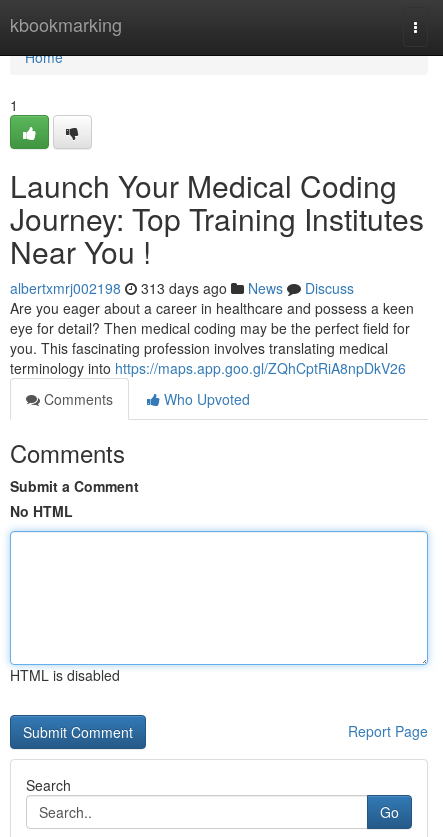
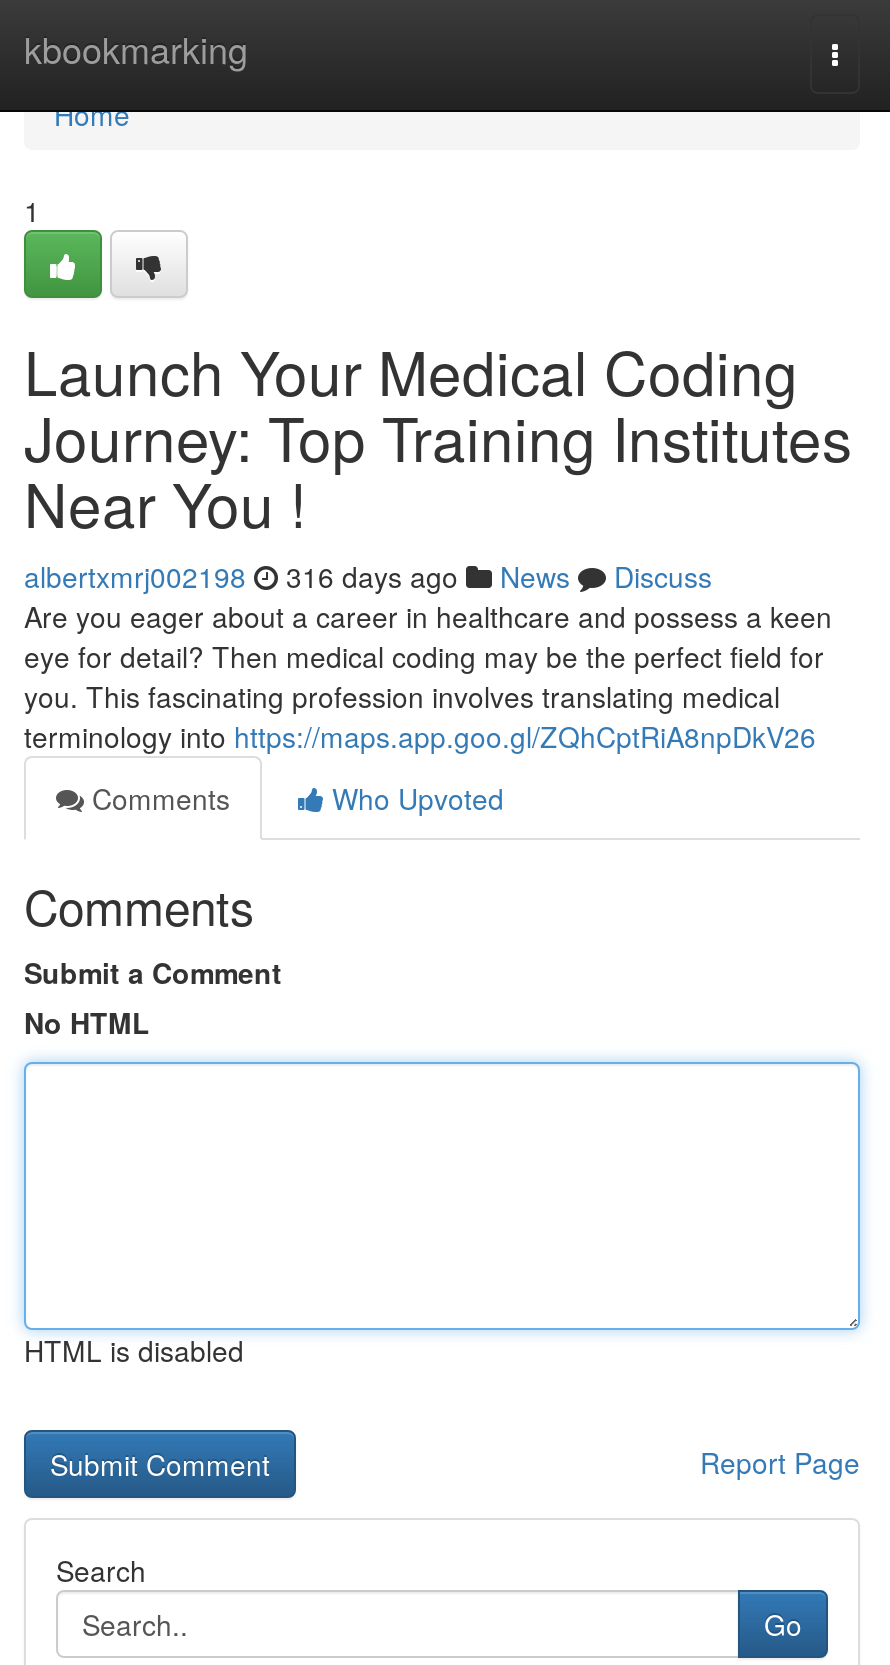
[10,278,354,298] albertxmrj002198 313 days ago News Discuss -> [24,556,712,596] albertxmrj002198 316 days ago News Discuss

